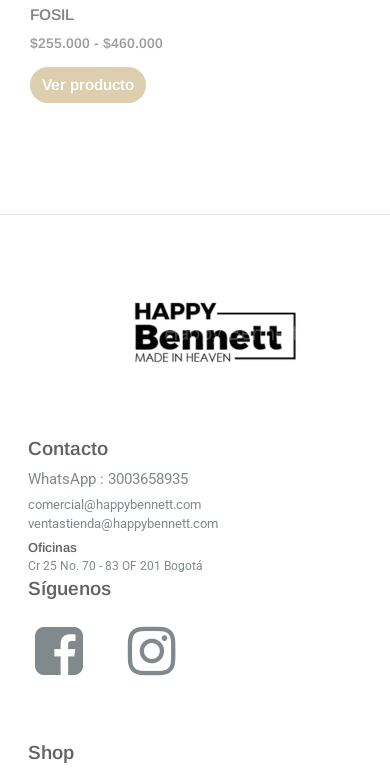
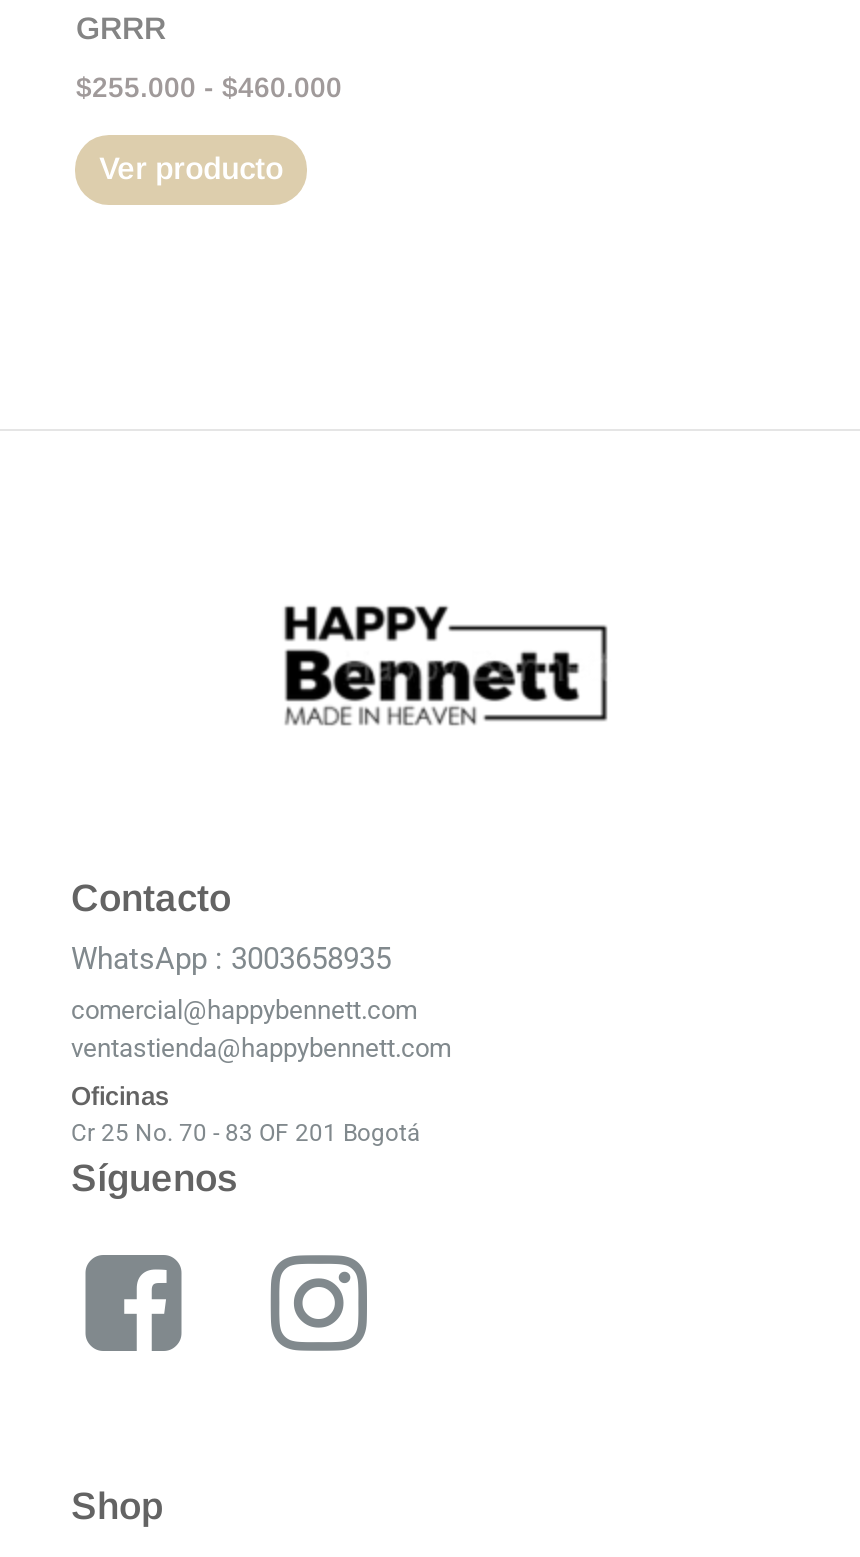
[30,6,74,23] FOSIL -> [76,11,166,45] GRRR

